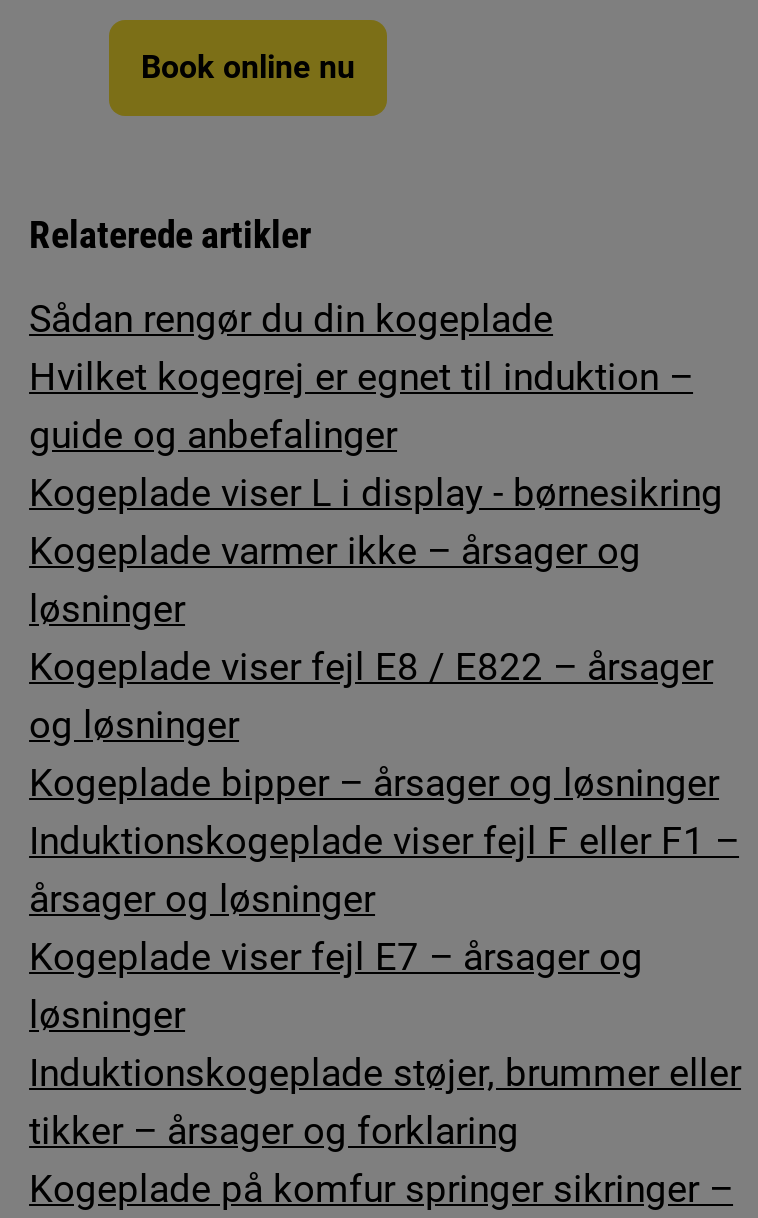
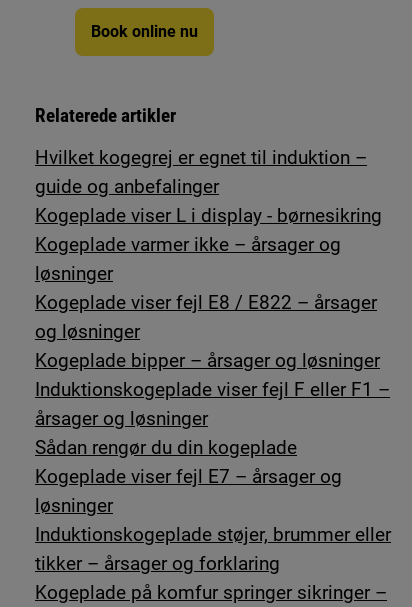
moved [29,296,553,342] -> [35,436,297,459]: Sådan rengør du din kogeplade
moved [29,354,739,922] -> [35,146,390,430]: Hvilket kogegrej er egnet til induktion – | guide og anbefalinger | Kogeplade viser L i display - børnesikring | ... | Induktionskogeplade viser fejl F eller F1 – | årsager og løsninger

